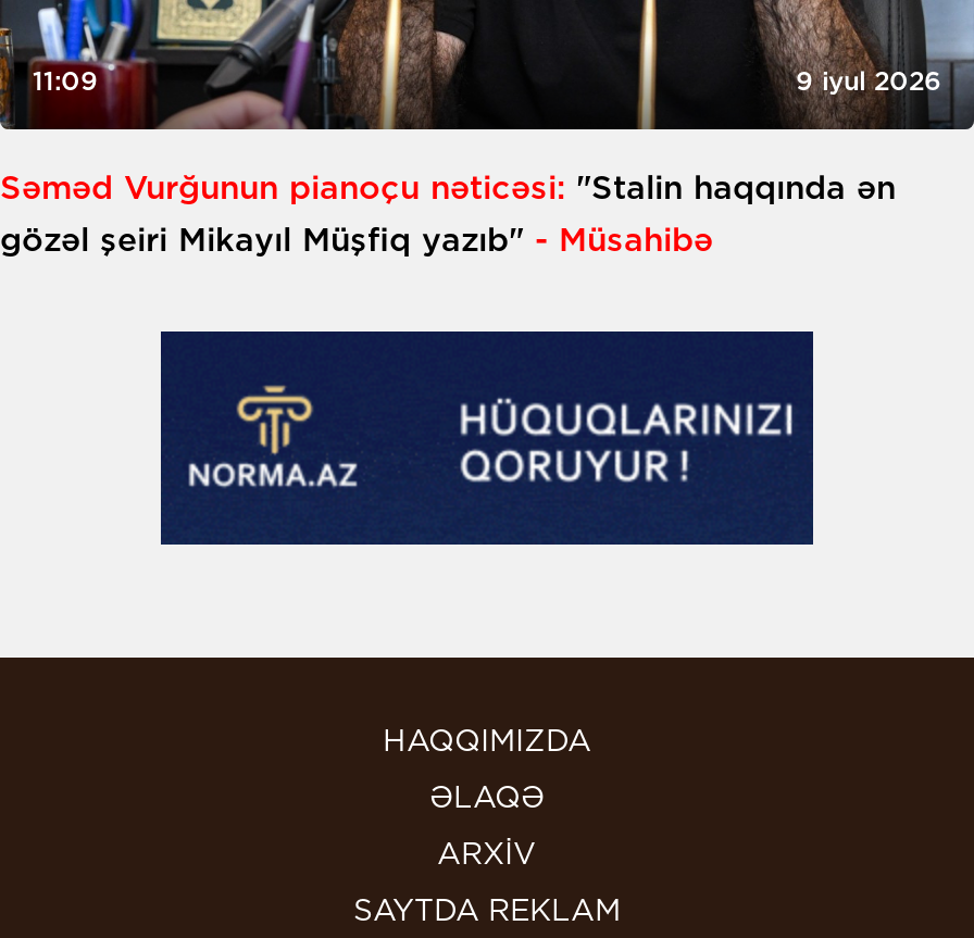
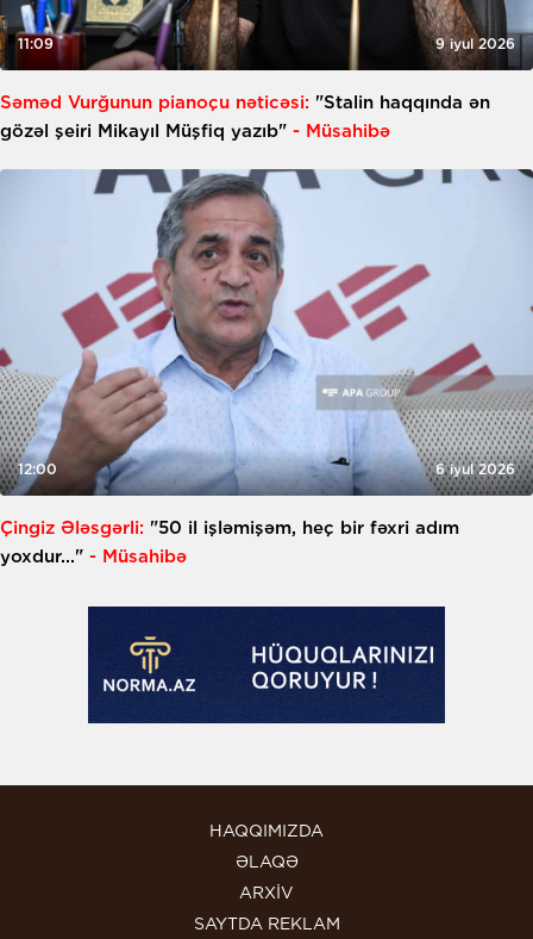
none -> [0,168,529,567] [image] | 12:00 | 6 iyul 2026 | Çingiz Ələsgərli: "50 il işləmişəm, heç bir fəxri adım | yoxdur..." - Müsahibə

